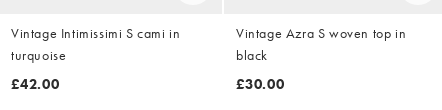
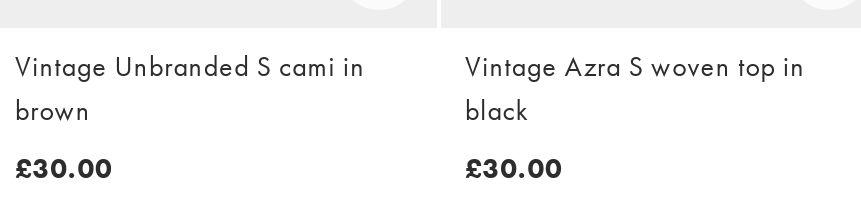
[11,24,180,64] Vintage Intimissimi S cami in | turquoise -> [15,48,365,128] Vintage Unbranded S cami in | brown
[11,75,60,93] £42.00 -> [15,150,113,186] £30.00

